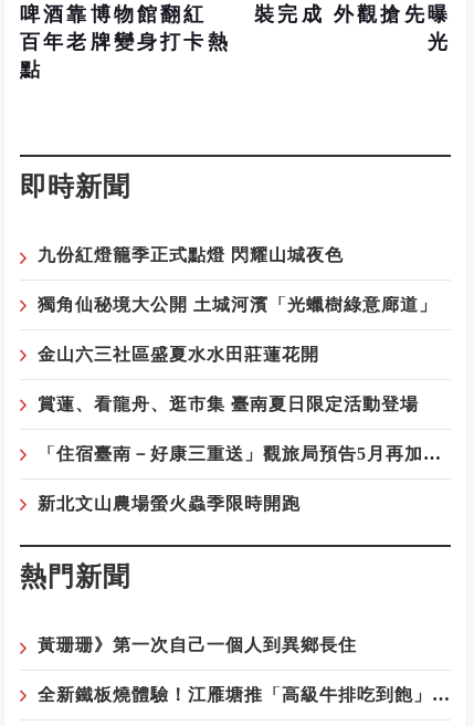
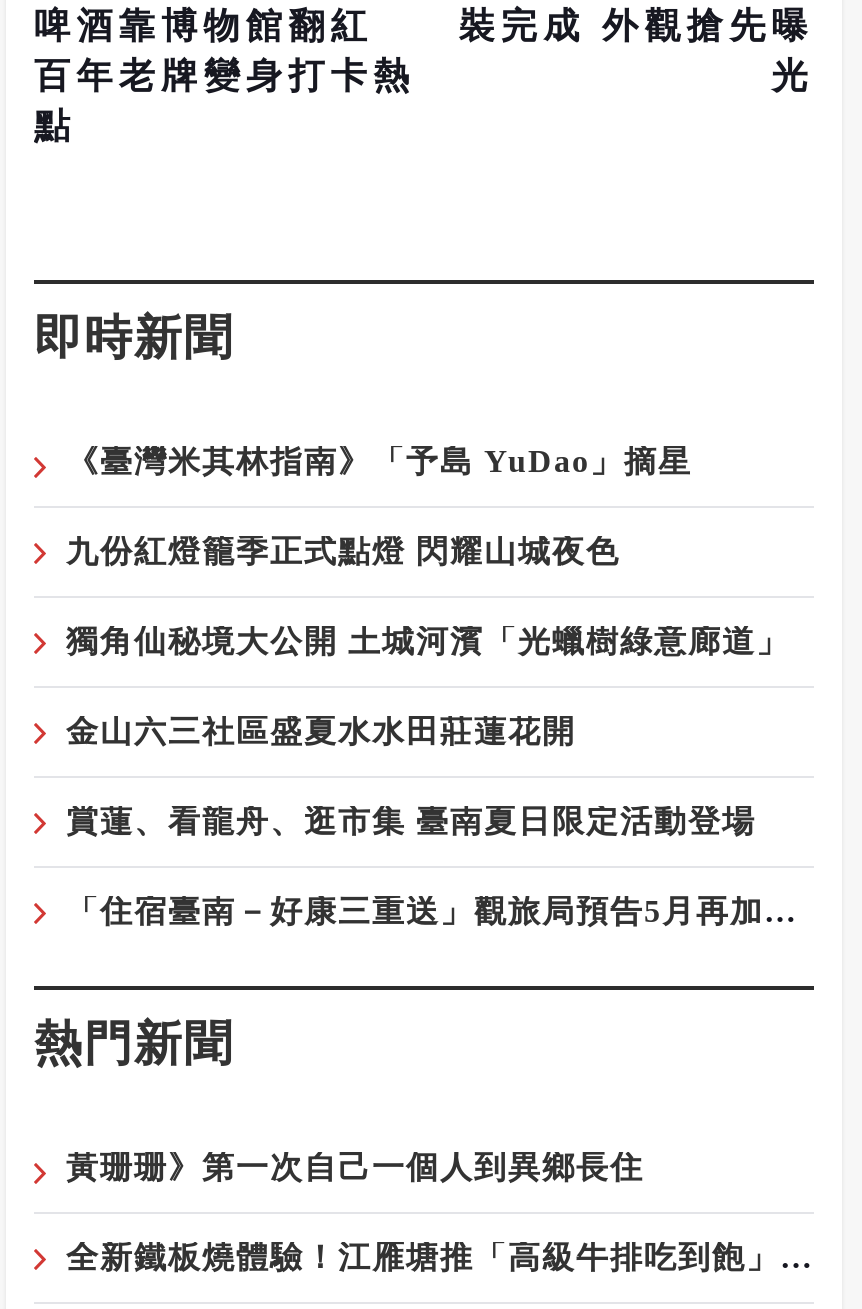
none -> [66,444,692,478] 《臺灣米其林指南》「予島 YuDao」摘星
moved [38,246,438,413] -> [66,534,790,838]: 九份紅燈籠季正式點燈 閃耀山城夜色 | 獨角仙秘境大公開 土城河濱「光蠟樹綠意廊道」 | 金山六三社區盛夏水水田莊蓮花開 | 賞蓮、看龍舟、逛市集 臺南夏日限定活動登場
[38,494,301,513] 新北文山農場螢火蟲季限時開跑 -> none

